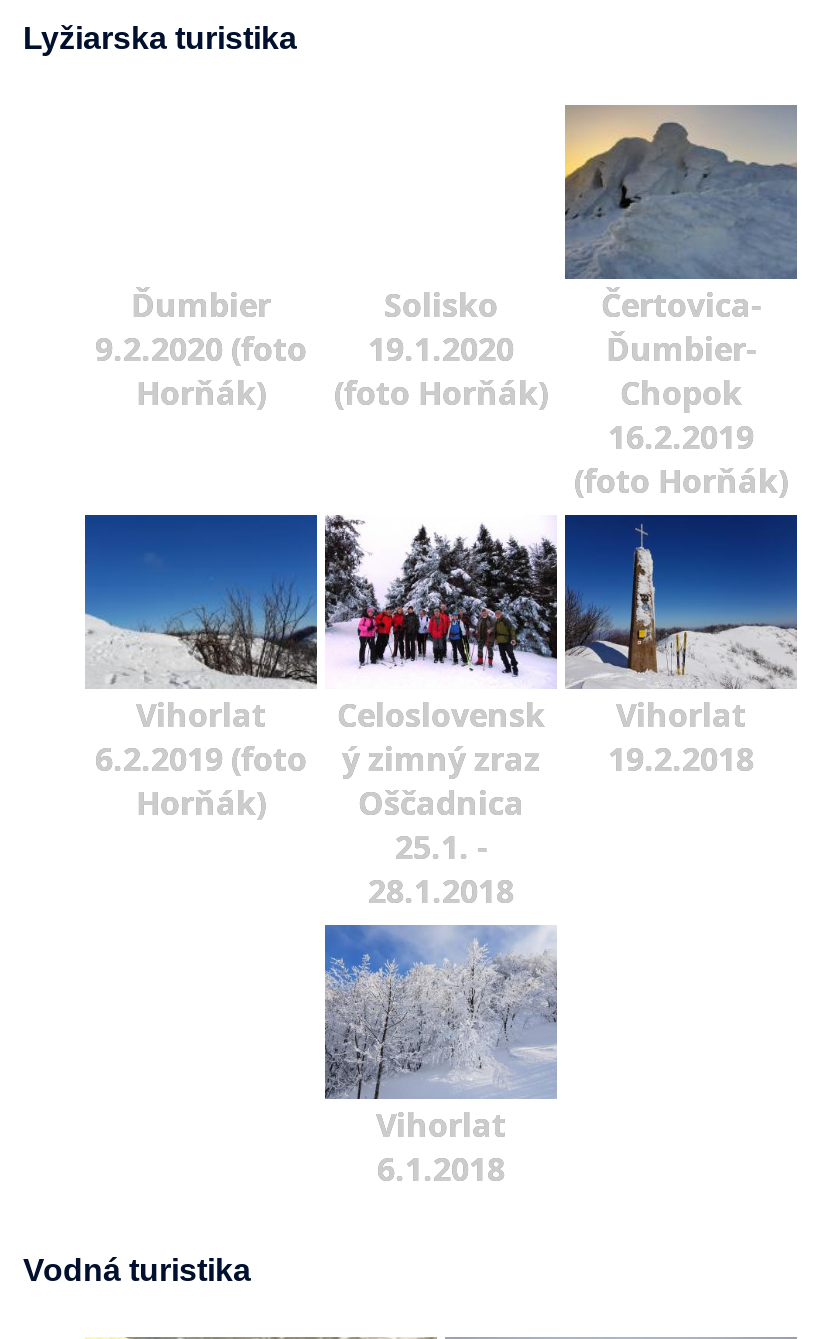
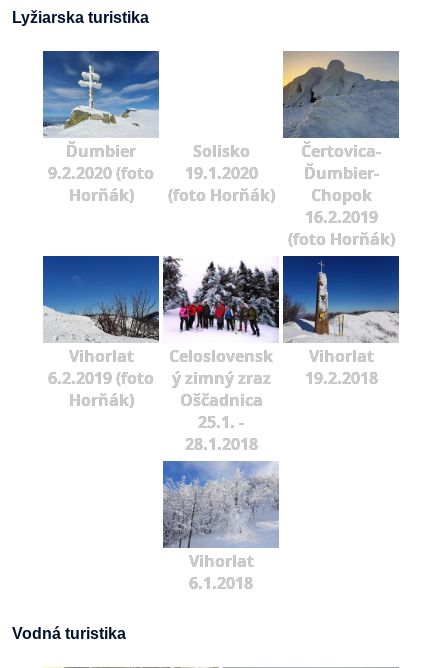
none -> [42,50,160,138] [image]

